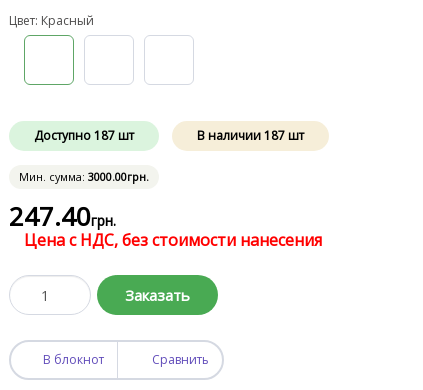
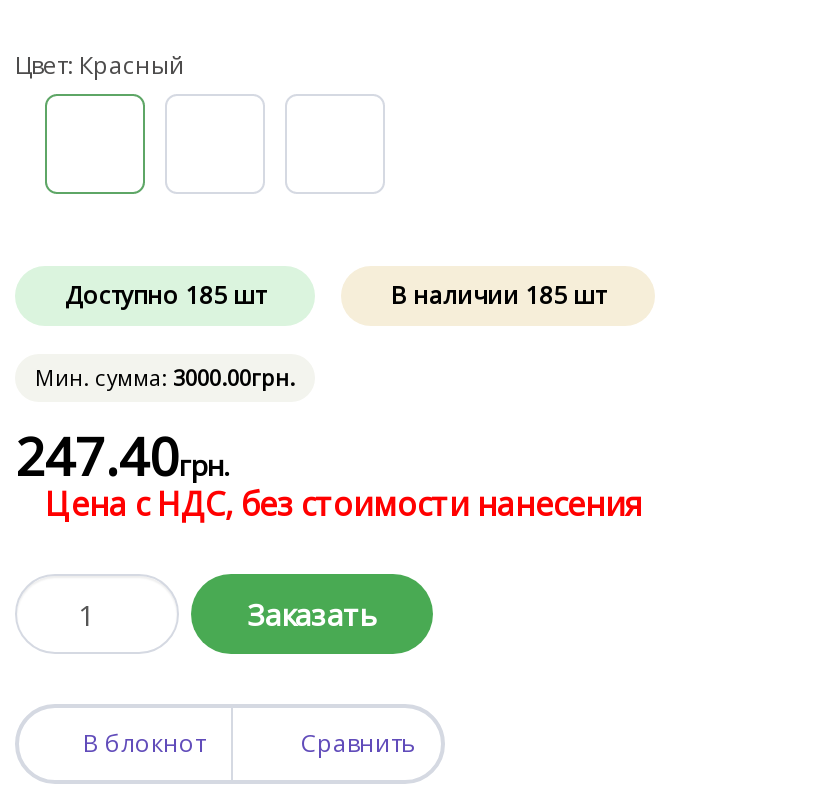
[34,127,134,144] Доступно 187 шт -> [65,278,265,312] Доступно 185 шт
[197,127,304,144] В наличии 187 шт -> [391,278,605,312] В наличии 185 шт

